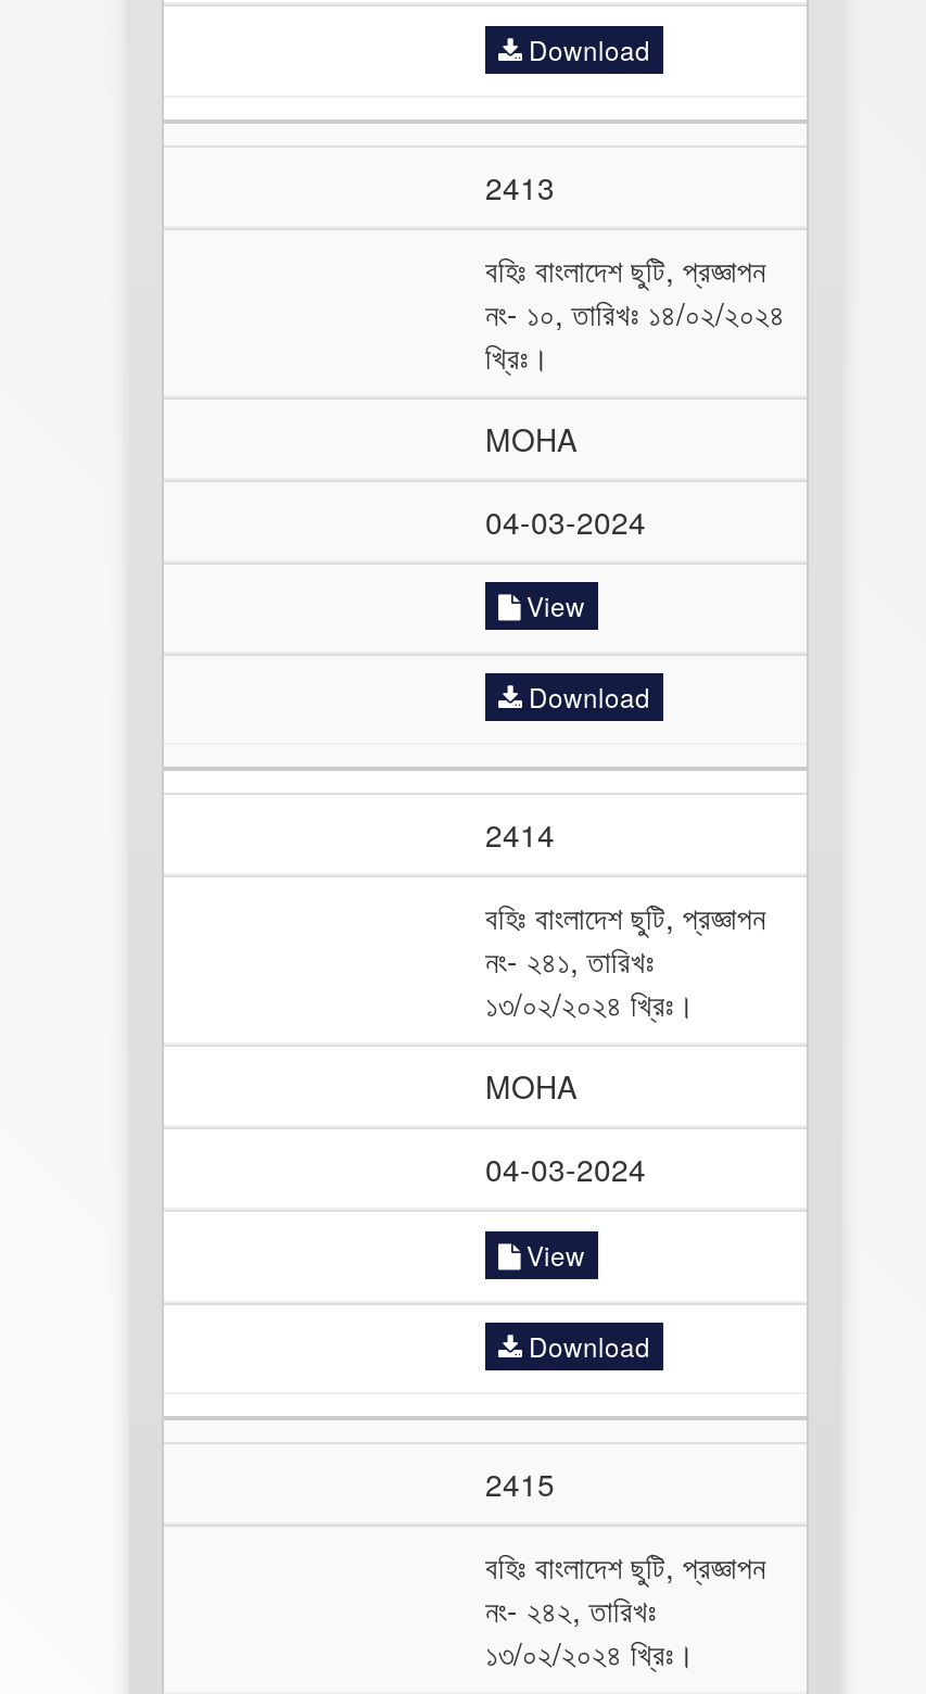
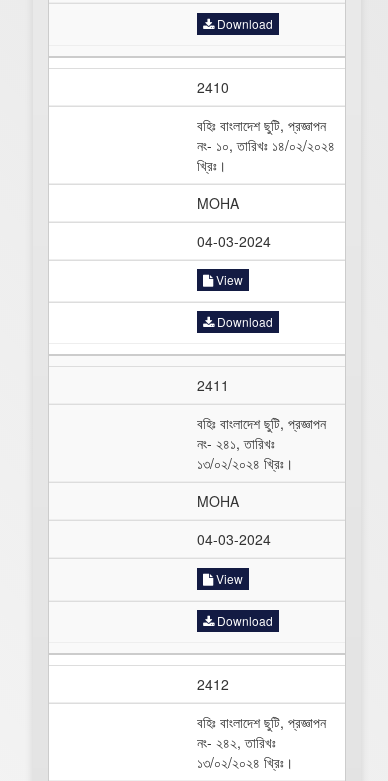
[485,165,555,208] 2413 -> [197,77,229,97] 2410
[485,813,555,857] 2414 -> [197,375,229,395] 2411
[485,1462,555,1505] 2415 -> [197,674,229,694] 2412

